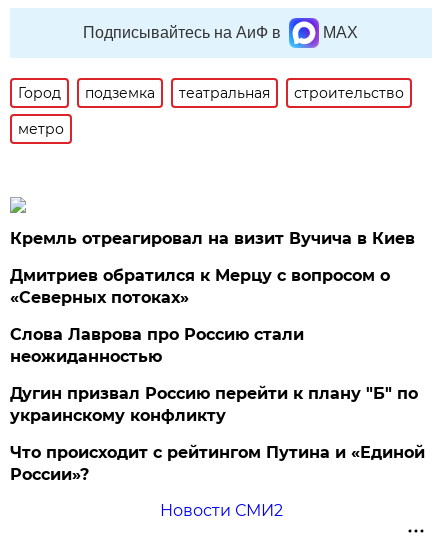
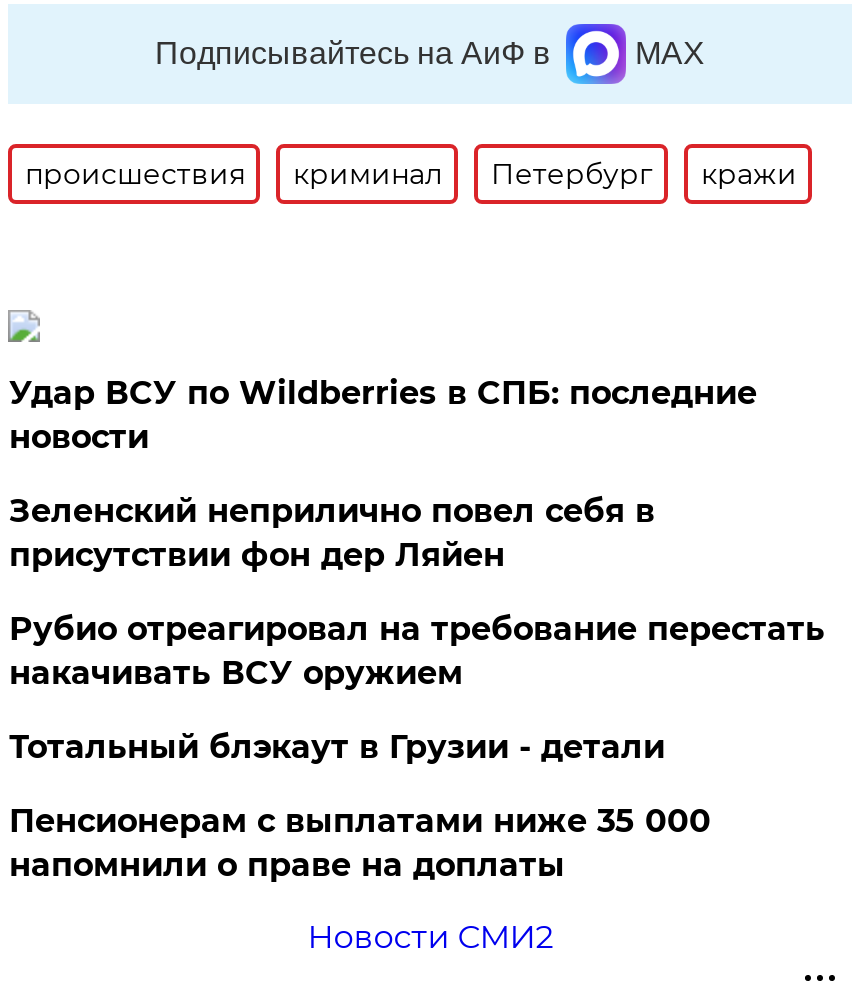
[18,84,404,138] Город | подземка | театральная | строительство | метро -> [25,156,797,192] происшествия | криминал | Петербург | кражи
[10,229,425,484] Кремль отреагировал на визит Вучича в Киев | Дмитриев обратился к Мерцу с вопросом о | «Северных потоках» | Слова Лаврова про Россию стали | неожиданностью | Дугин призвал Россию перейти к плану "Б" по | украинскому конфликту | Что происходит с рейтингом Путина и «Единой | России»? -> [9,374,825,884] Удар ВСУ по Wildberries в СПБ: последние | новости | Зеленский неприлично повел cебя в | присутствии фон дер Ляйен | Рубио отреагировал на требование перестать | накачивать ВСУ оружием | Тотальный блэкаут в Грузии - детали | Пенсионерам с выплатами ниже 35 000 | напомнили о праве на доплаты

